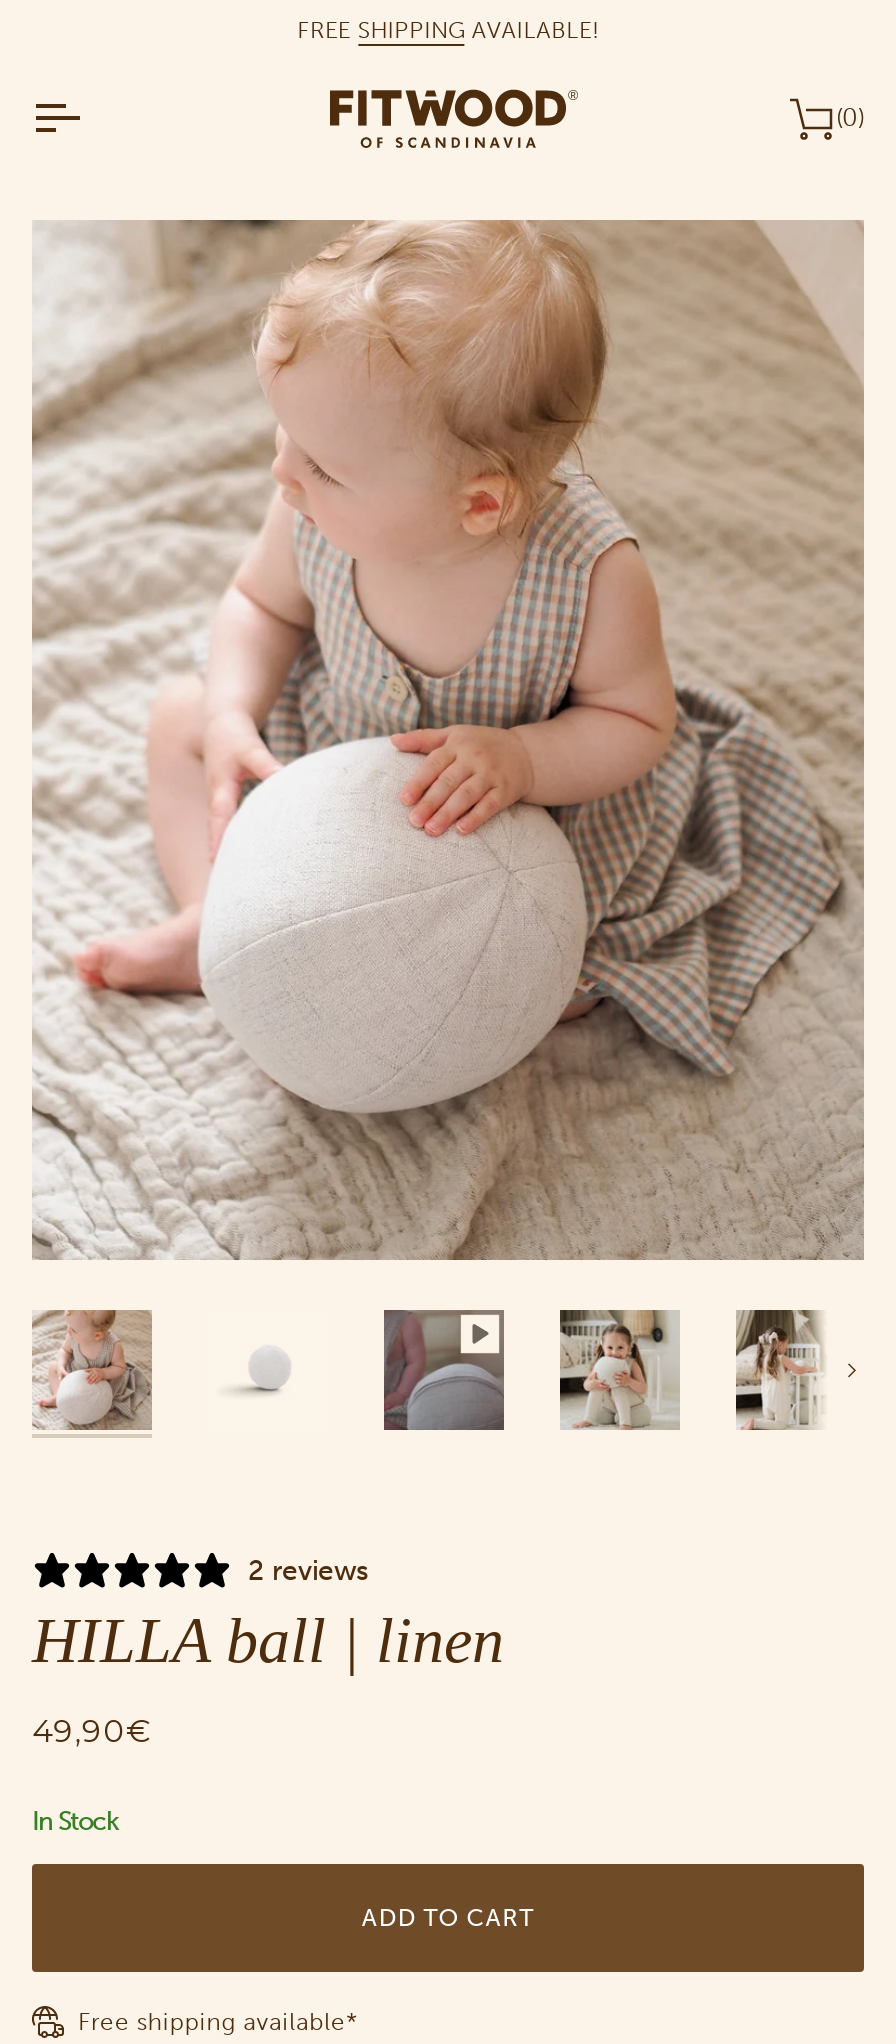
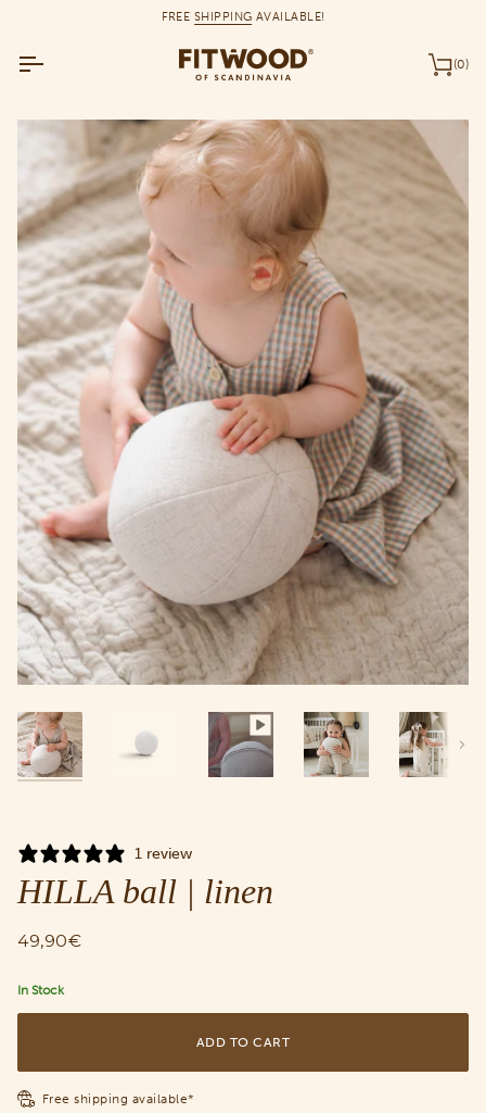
[248,1553,368,1587] 2 reviews -> [135,844,192,863] 1 review

